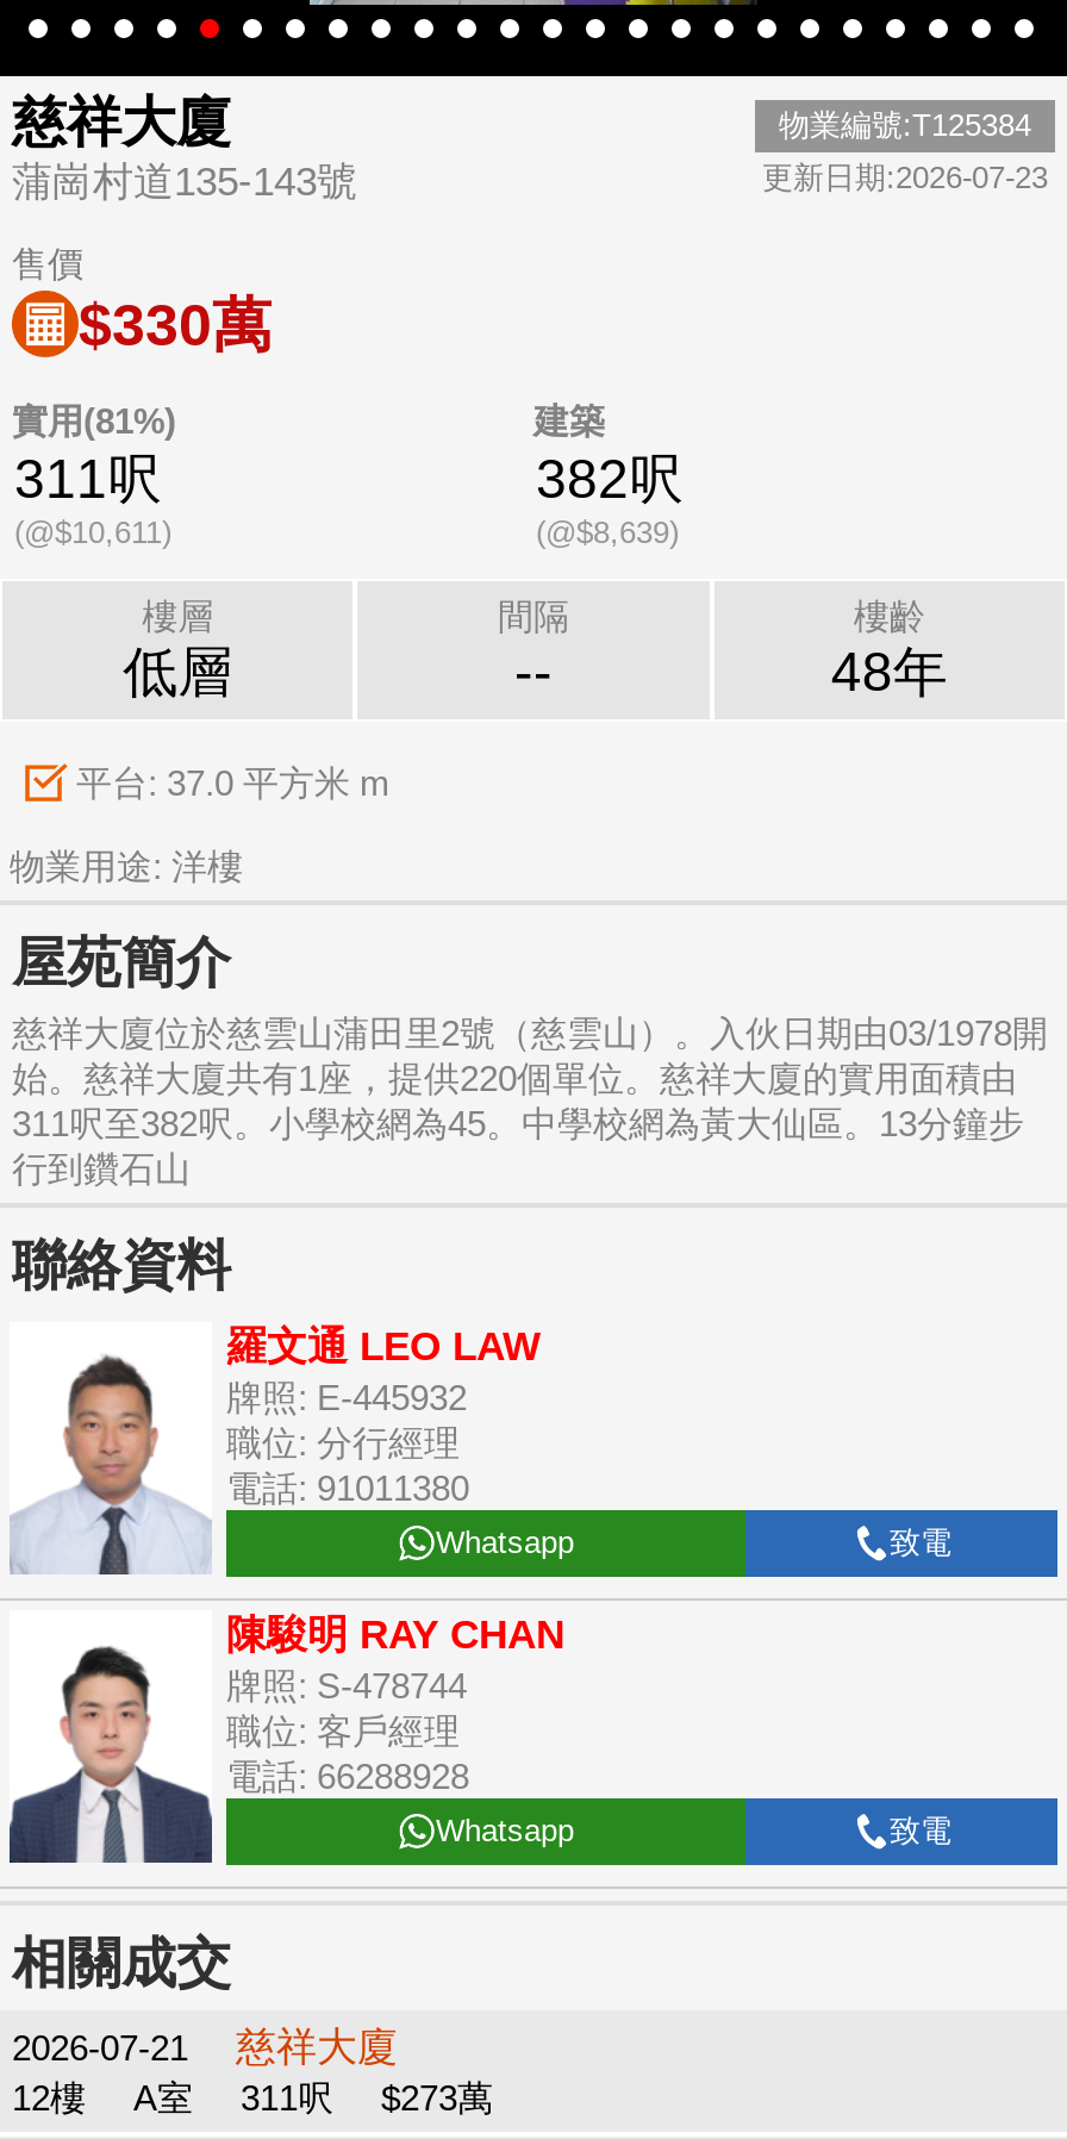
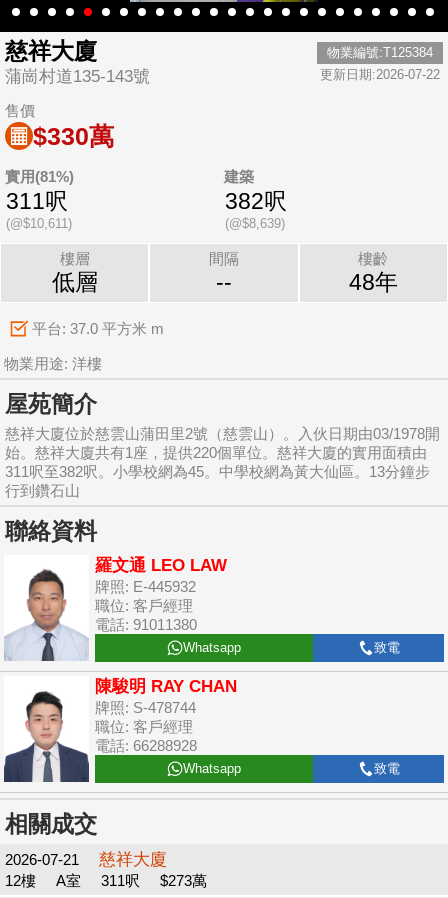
[762,160,1048,195] 更新日期:2026-07-23 -> [320,67,440,82] 更新日期:2026-07-22
[226,1422,460,1463] 職位: 分行經理 -> [95,597,193,614] 職位: 客戶經理

